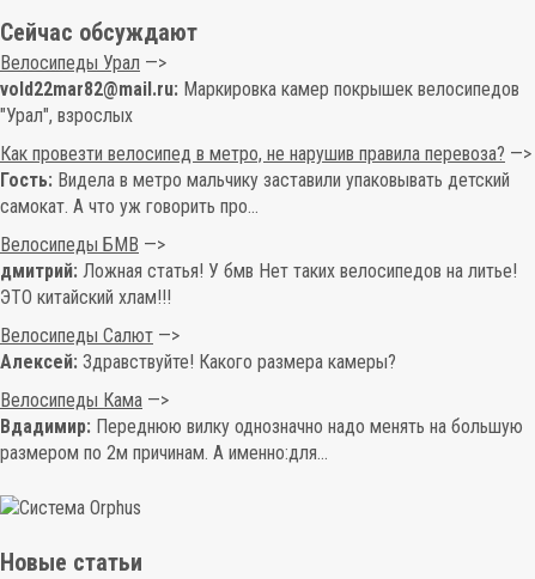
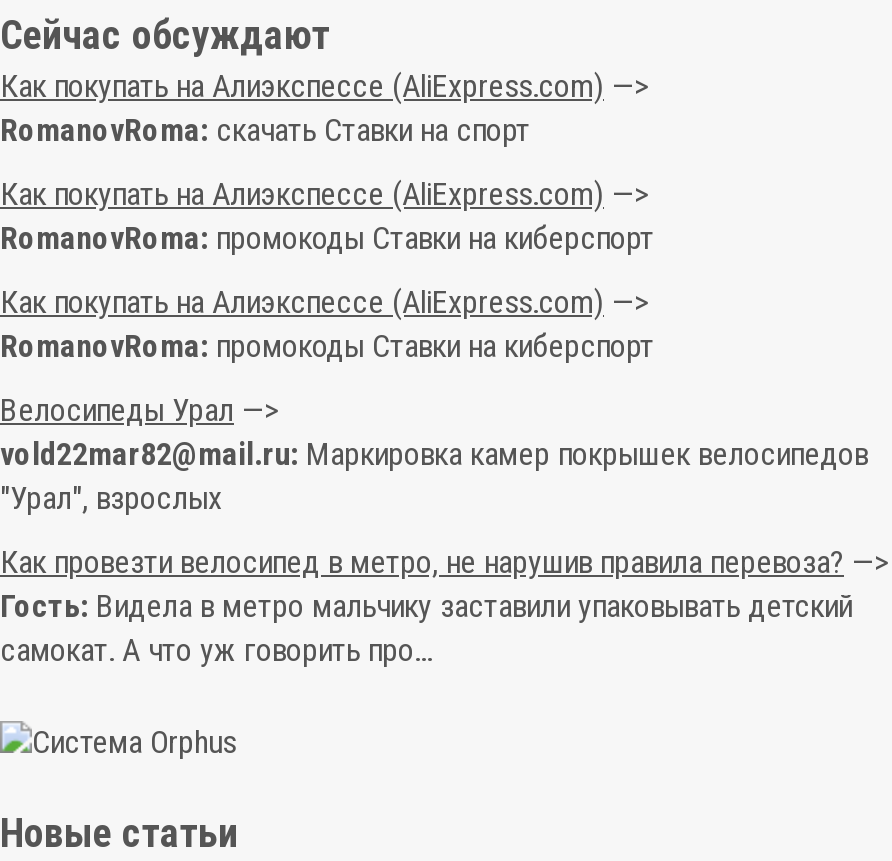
none -> [0,67,654,365] Как покупать на Алиэкспессе (AliExpress.com) | RomanovRoma: скачать Ставки на спорт | Как покупать на Алиэкспессе (AliExpress.com) | RomanovRoma: промокоды Ставки на киберспорт | Как покупать на Алиэкспессе (AliExpress.com) | RomanovRoma: промокоды Ставки на киберспорт
moved [0,51,519,218] -> [0,391,868,669]: Велосипеды Урал | vold22mar82@mail.ru: Маркировка камер покрышек велосипедов | "Урал", взрослых | Как провезти велосипед в метро, не нарушив правила перевоза? | Гость: Видела в метро мальчику заставили упаковывать детский | самокат. А что уж говорить про...
[0,233,523,464] Велосипеды БМВ | дмитрий: Ложная статья! У бмв Нет таких велосипедов на литье! | ЭТО китайский хлам!!! | Велосипеды Салют | Алексей: Здравствуйте! Какого размера камеры? | Велосипеды Кама | Вдадимир: Переднюю вилку однозначно надо менять на большую | размером по 2м причинам. А именно:для... -> none

